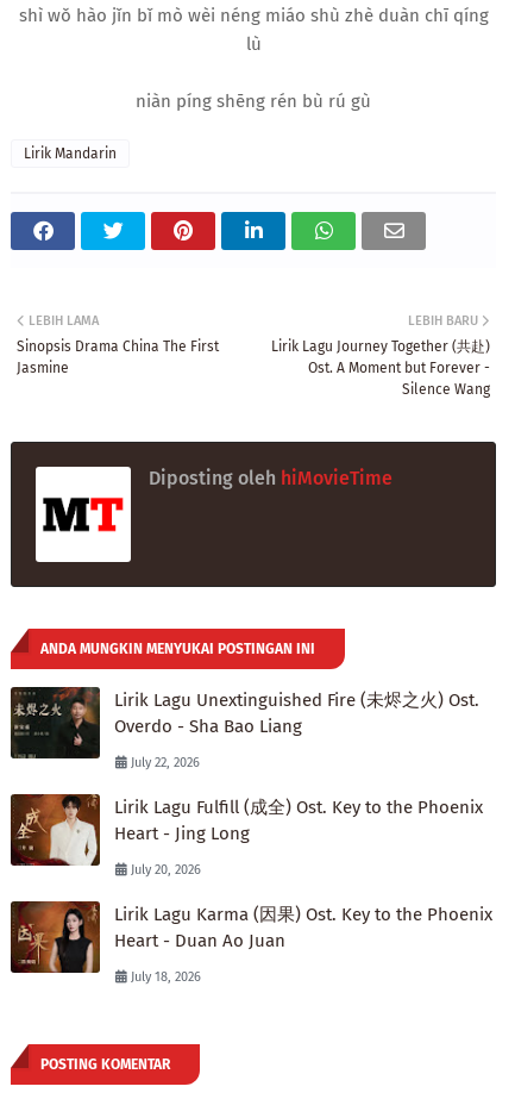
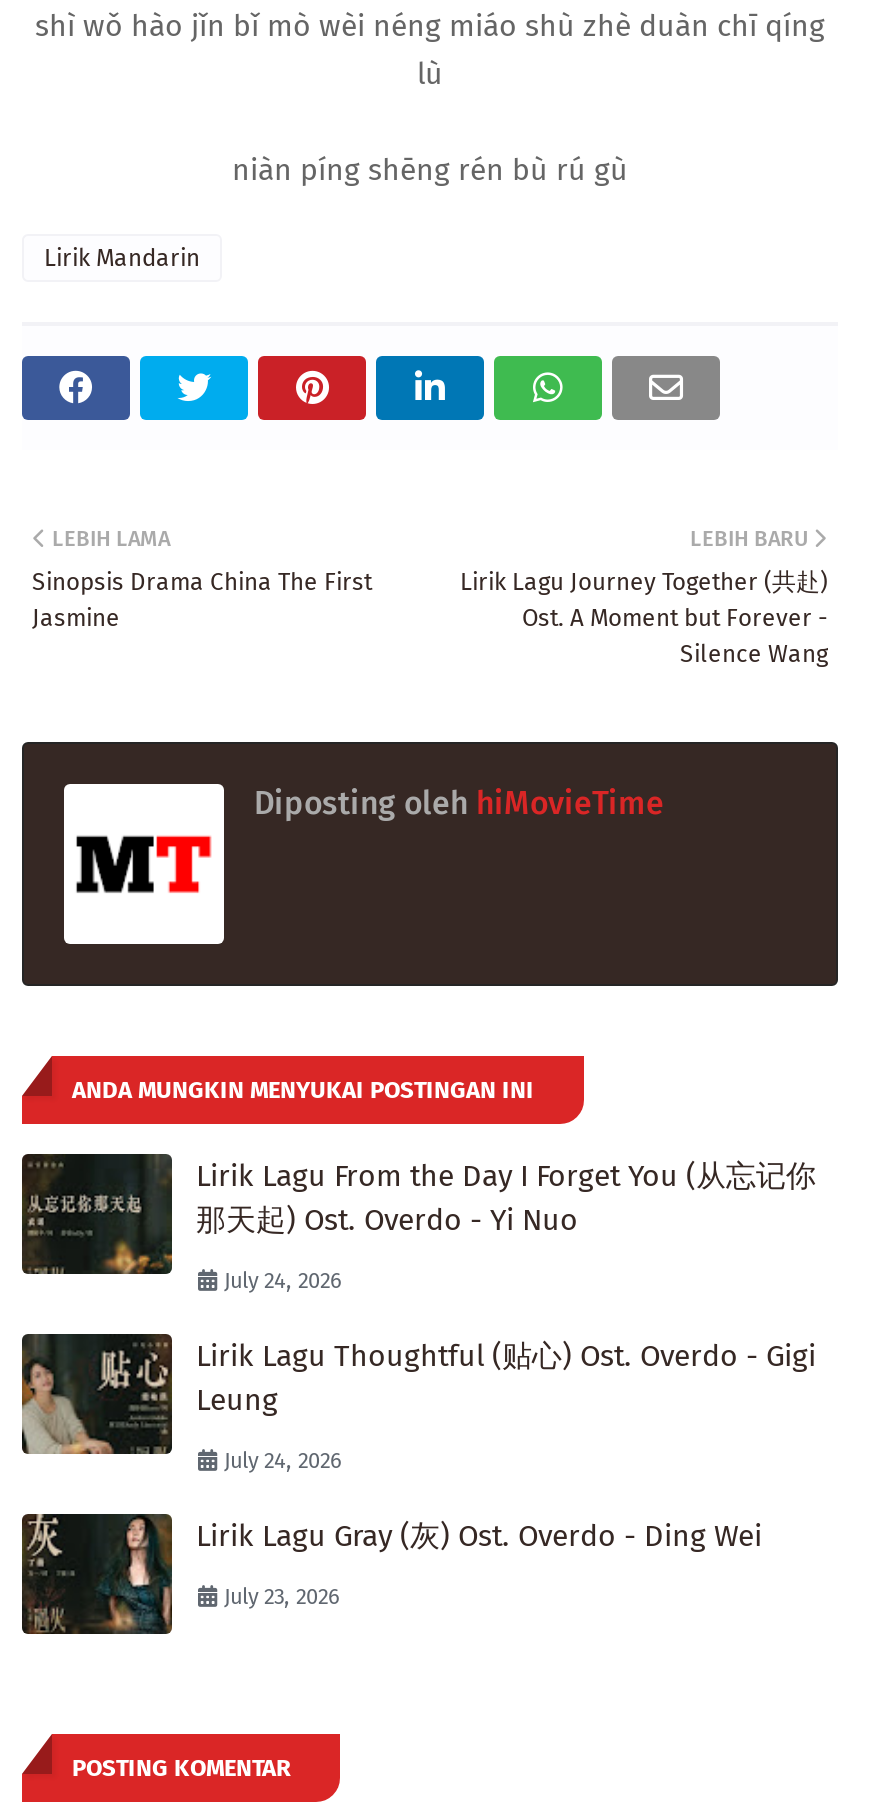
[14,686,479,758] [image] | Lirik Lagu Unextinguished Fire (未烬之火) Ost. | Overdo - Sha Bao Liang -> [32,1154,816,1276] [image] | Lirik Lagu From the Day I Forget You (从忘记你 | 那天起) Ost. Overdo - Yi Nuo
[131,755,200,770] July 22, 2026 -> [224,1268,342,1294] July 24, 2026
[11,793,483,867] [image] | Lirik Lagu Fulfill (成全) Ost. Key to the Phoenix | Heart - Jing Long -> [20,1332,816,1456] [image] | Lirik Lagu Thoughtful (贴心) Ost. Overdo - Gigi | Leung
[131,862,201,877] July 20, 2026 -> [224,1448,342,1474] July 24, 2026
[13,900,492,974] [image] | Lirik Lagu Karma (因果) Ost. Key to the Phoenix | Heart - Duan Ao Juan -> [28,1512,762,1636] [image] | Lirik Lagu Gray (灰) Ost. Overdo - Ding Wei
[131,969,201,984] July 18, 2026 -> [224,1584,340,1610] July 23, 2026

